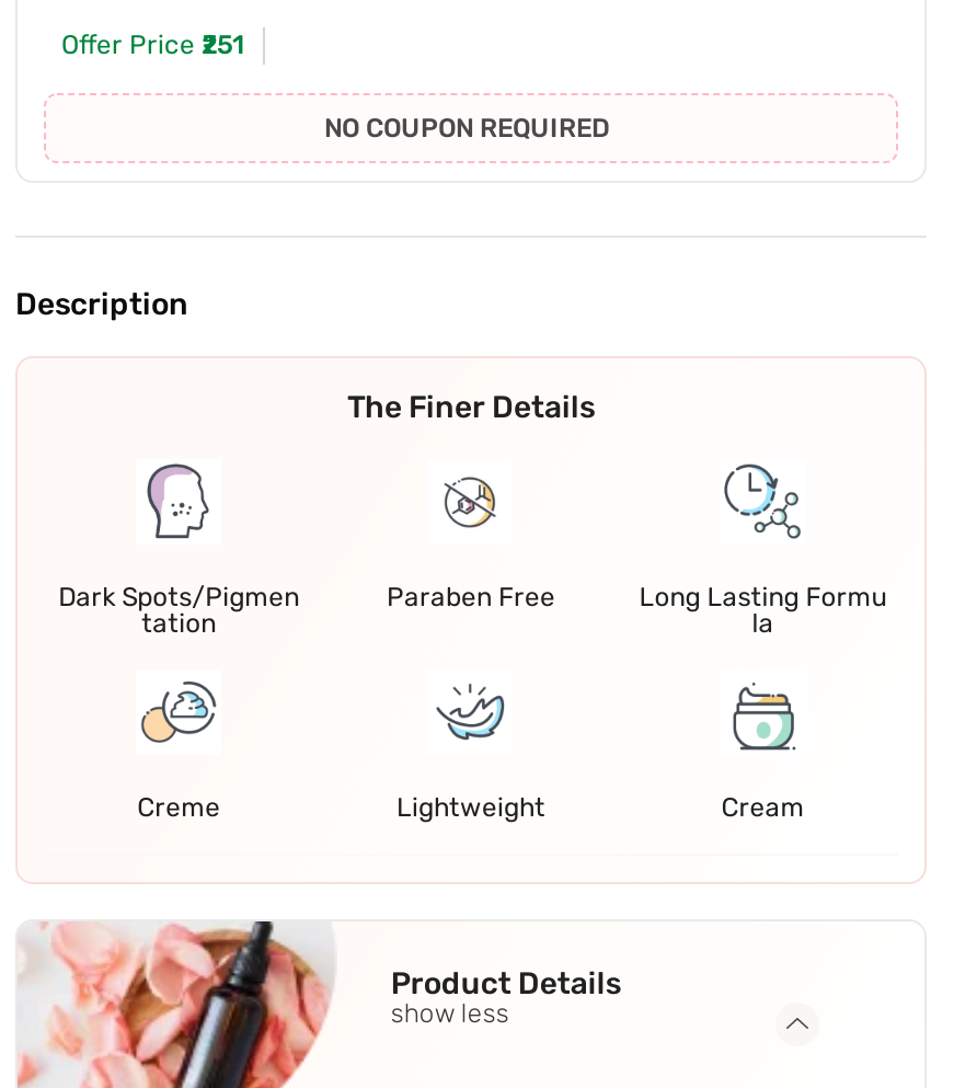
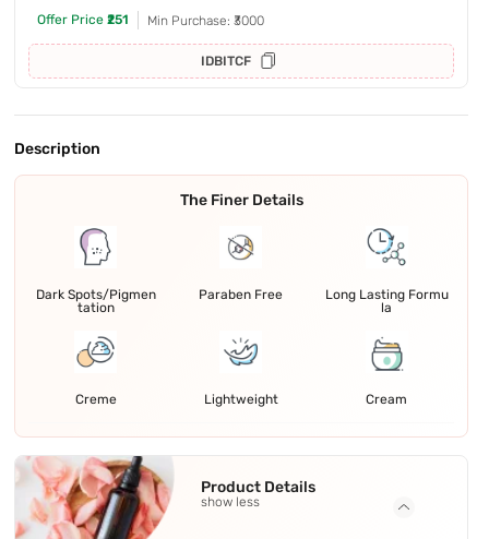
[324,114,609,144] NO COUPON REQUIRED -> [147,13,264,69] Min Purchase: ₹3000 | IDBITCF

